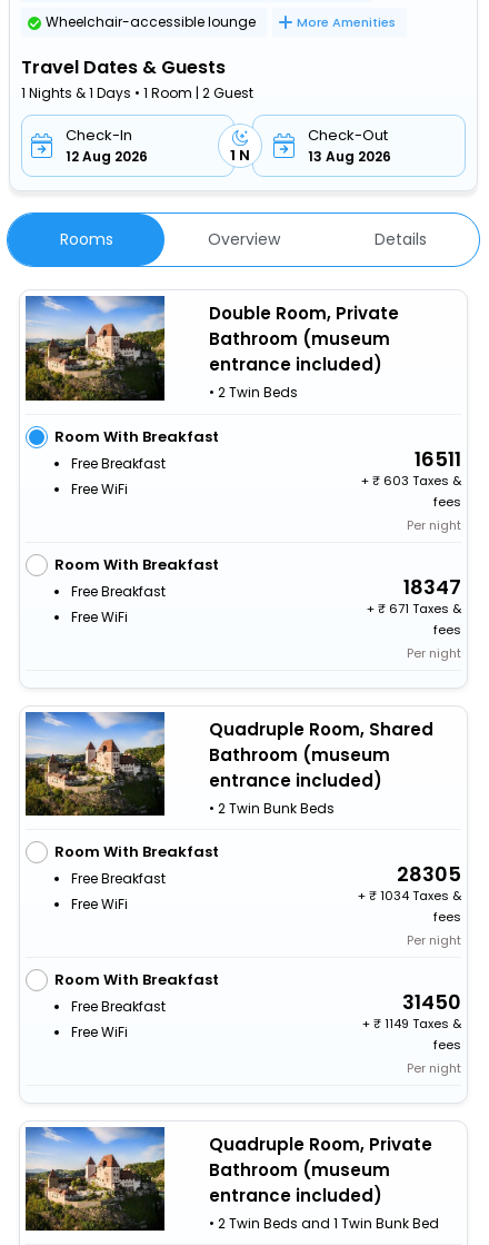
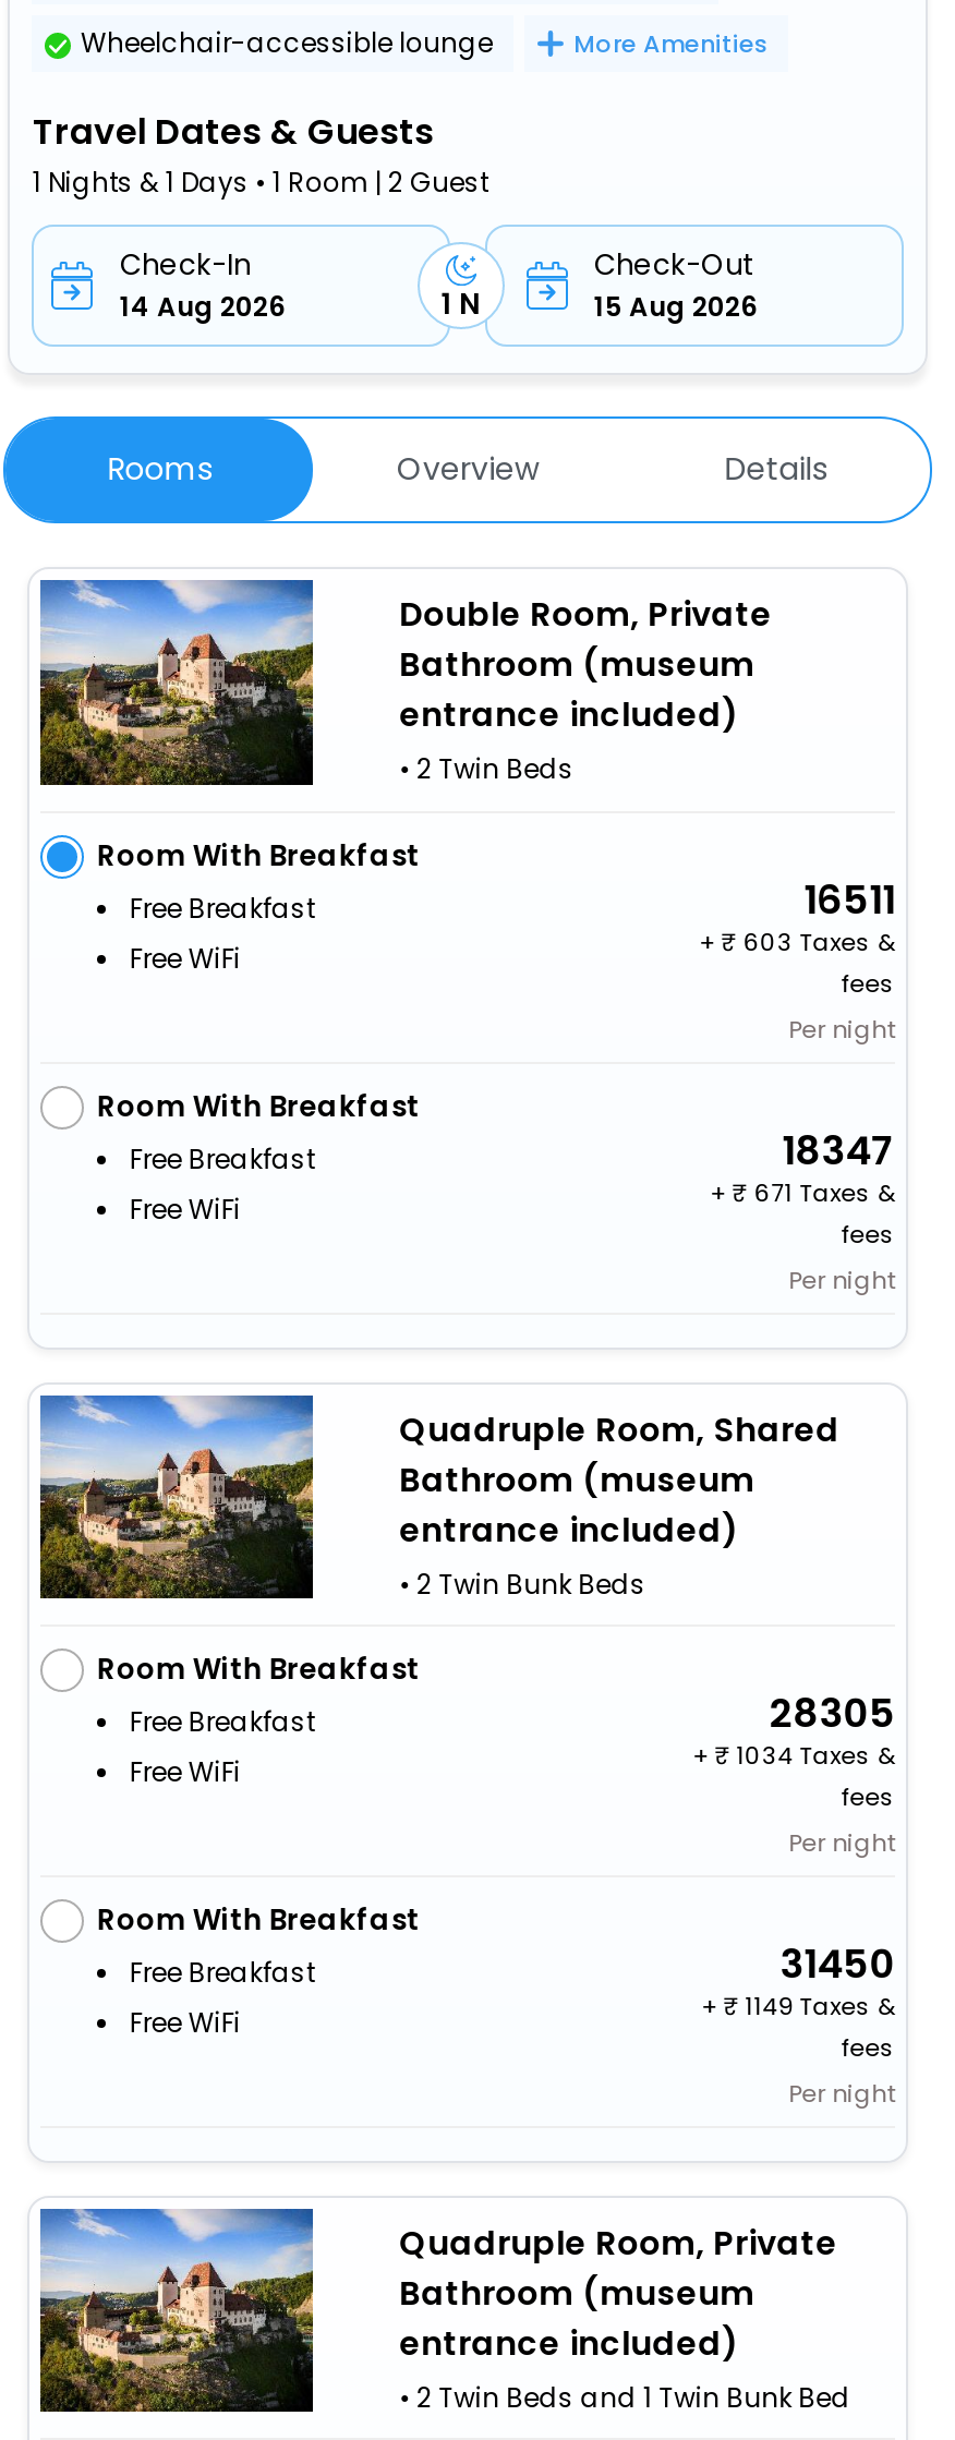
[66,147,148,166] 12 Aug 2026 -> [120,288,285,326] 14 Aug 2026
[308,147,391,166] 13 Aug 2026 -> [594,288,758,326] 15 Aug 2026

